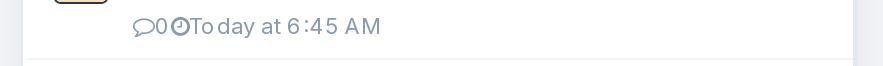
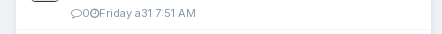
[155,12,381,40] 0 Today at 6:45 AM -> [82,6,196,20] 0 Friday a31 7:51 AM

